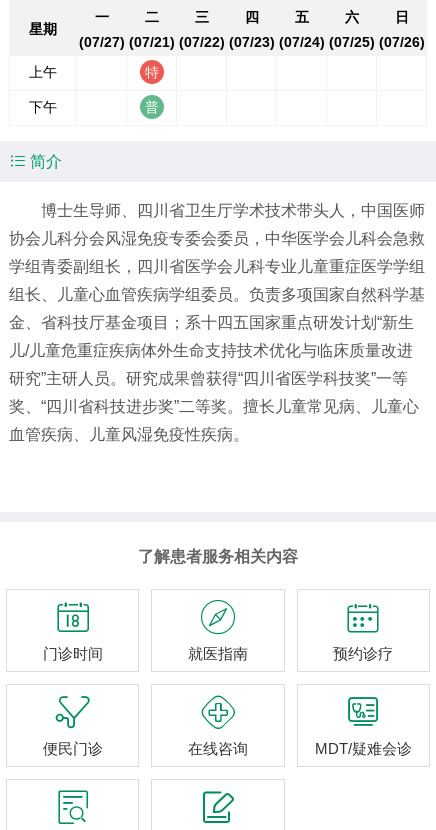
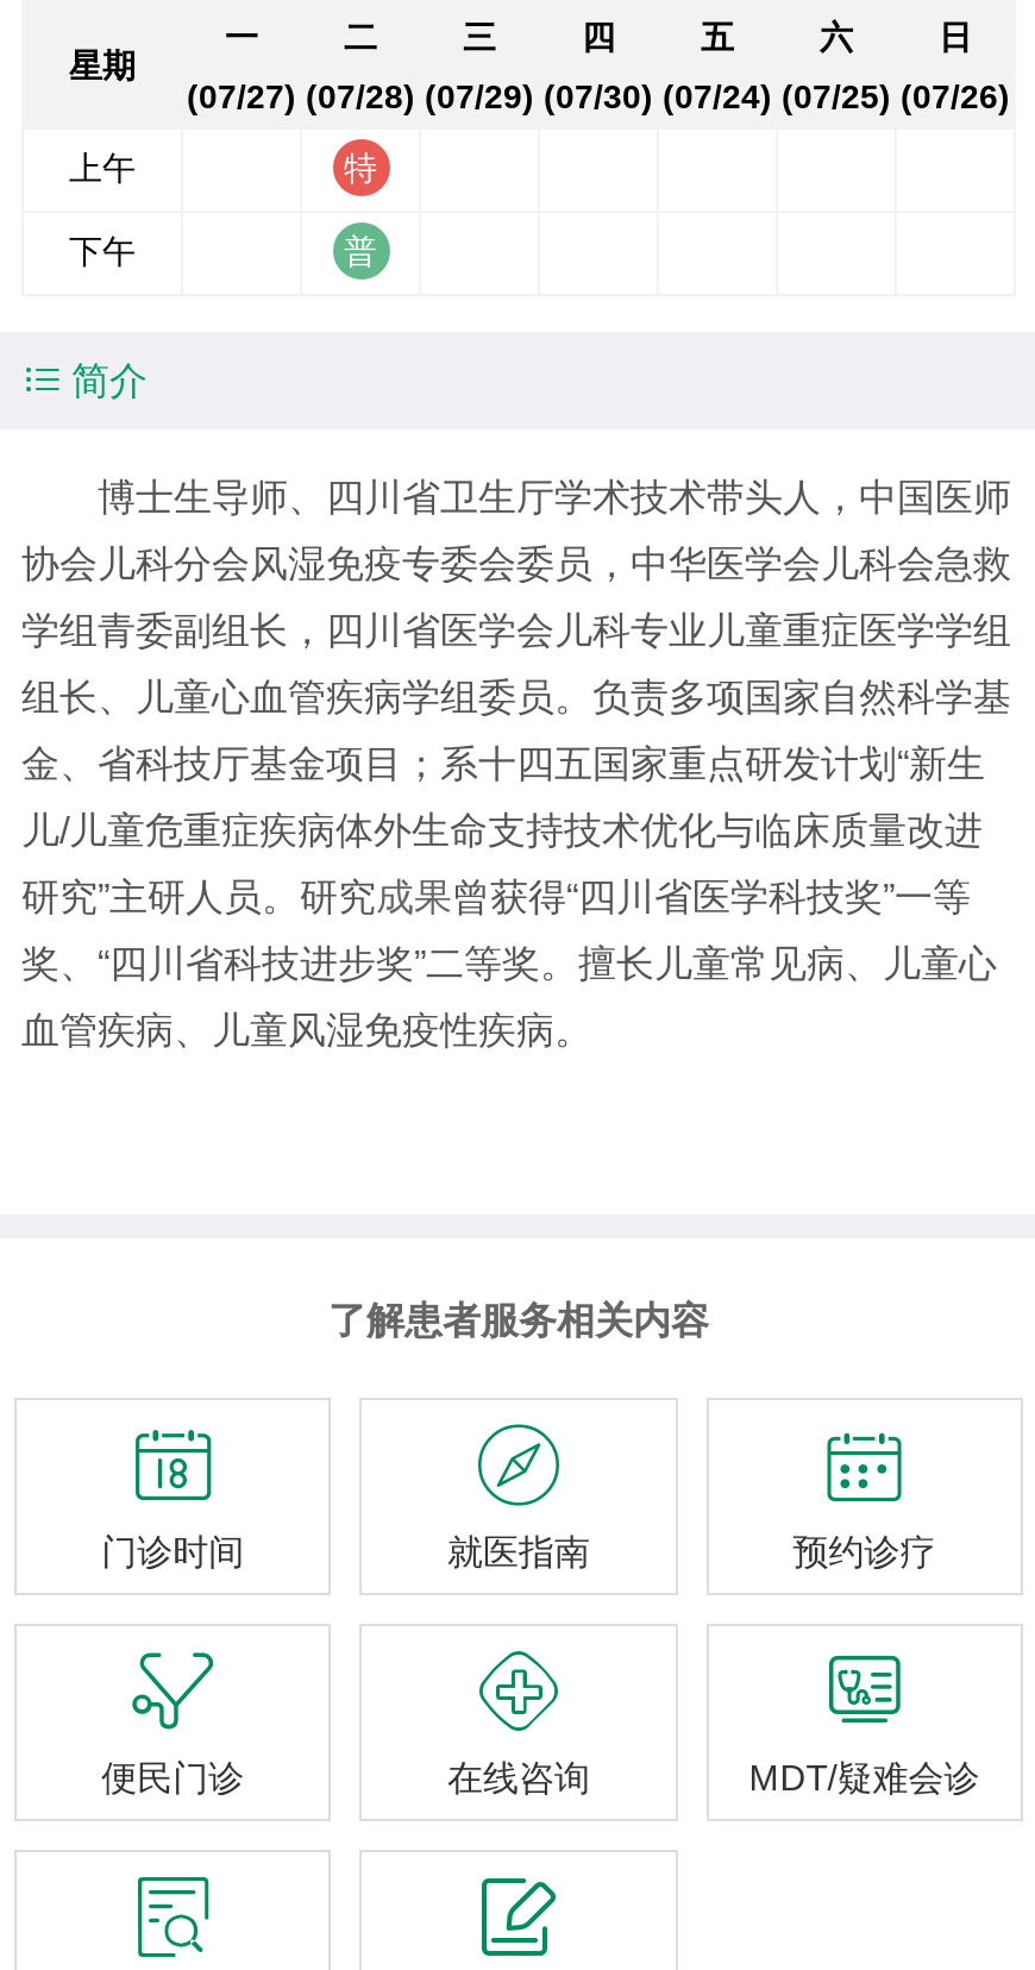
[128,34,174,50] (07/21) -> [306,77,415,115] (07/28)
[178,34,224,50] (07/22) -> [425,77,534,115] (07/29)
[228,34,274,50] (07/23) -> [544,77,653,115] (07/30)

